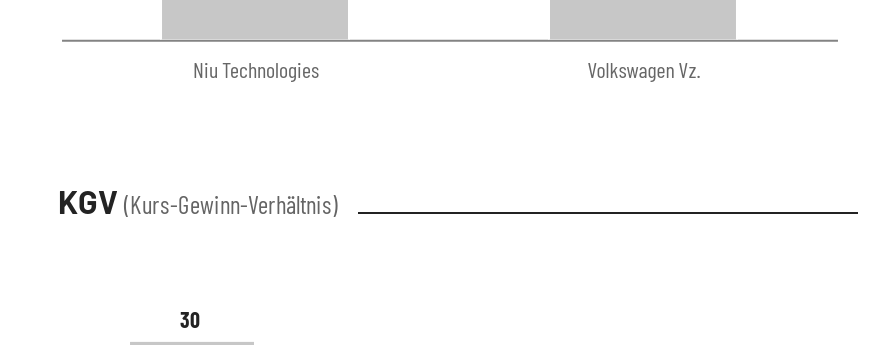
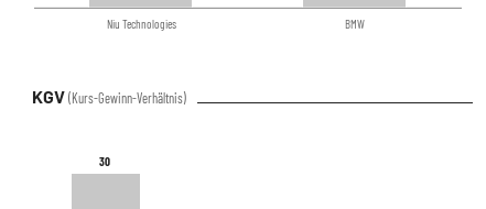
[587,56,701,82] Volkswagen Vz. -> [345,16,365,31] BMW

